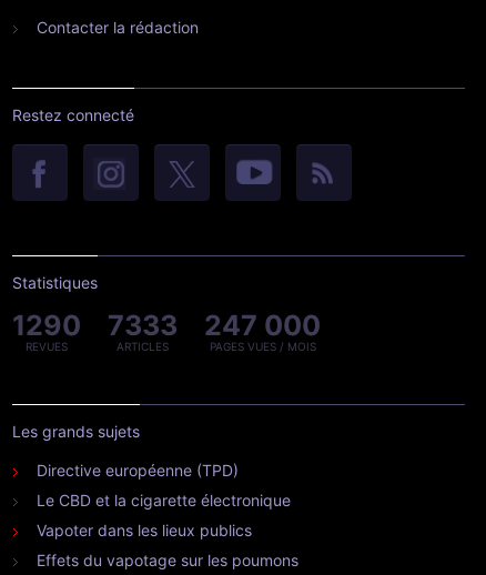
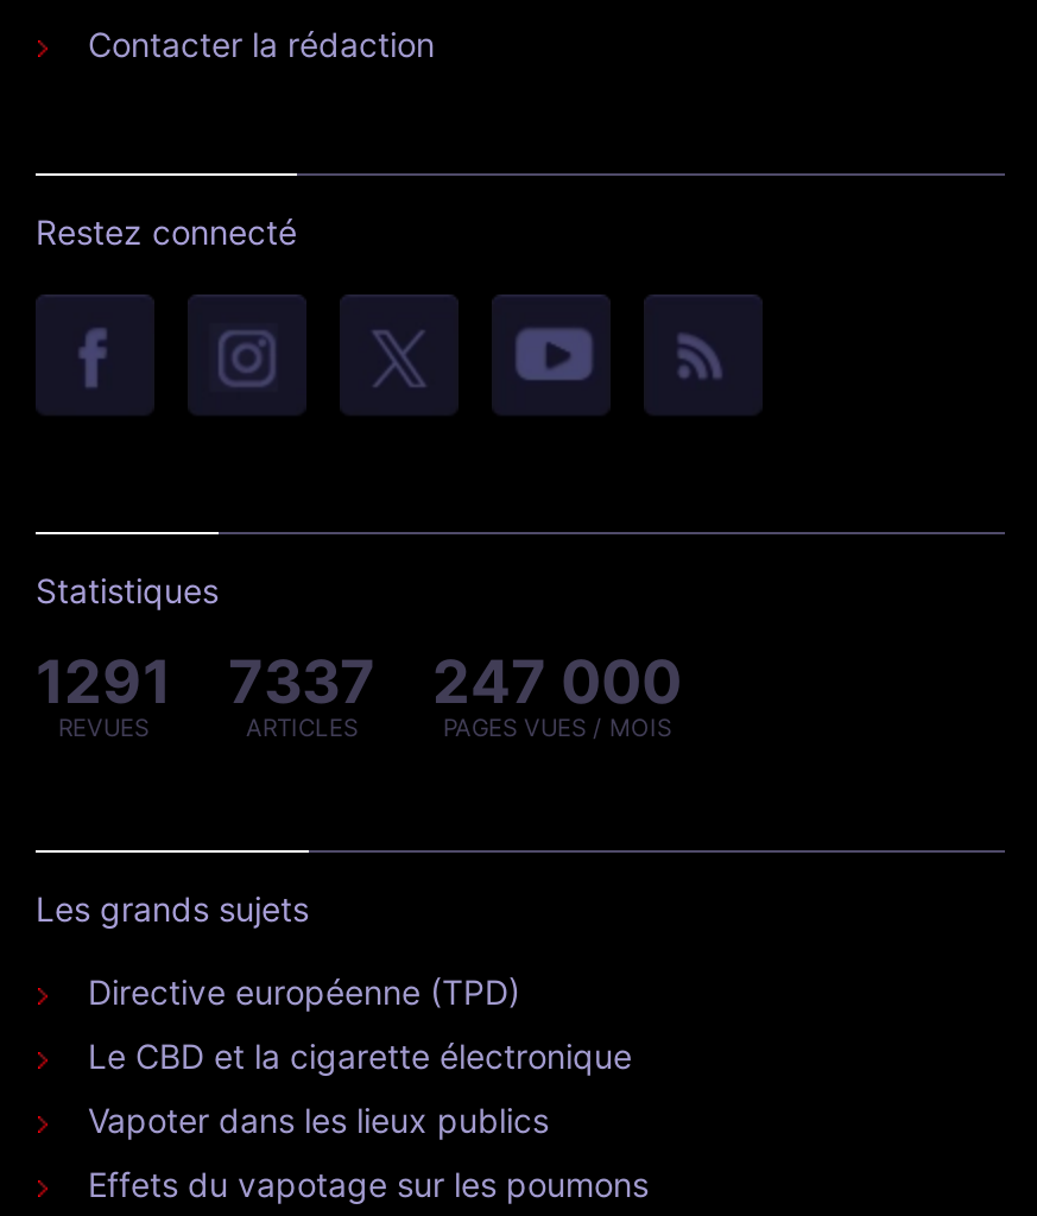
[12,308,81,341] 1290 -> [36,646,171,717] 1291
[108,308,178,341] 7333 -> [228,646,375,717] 7337

